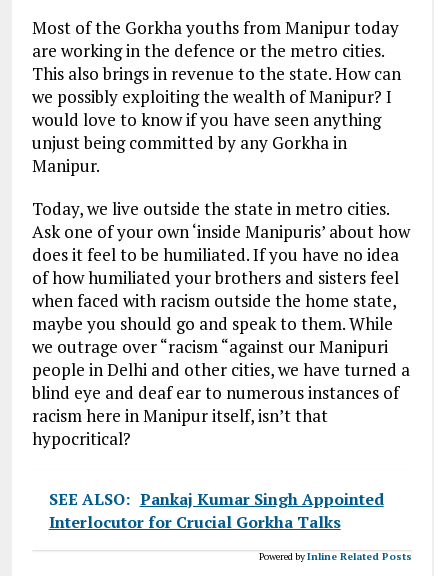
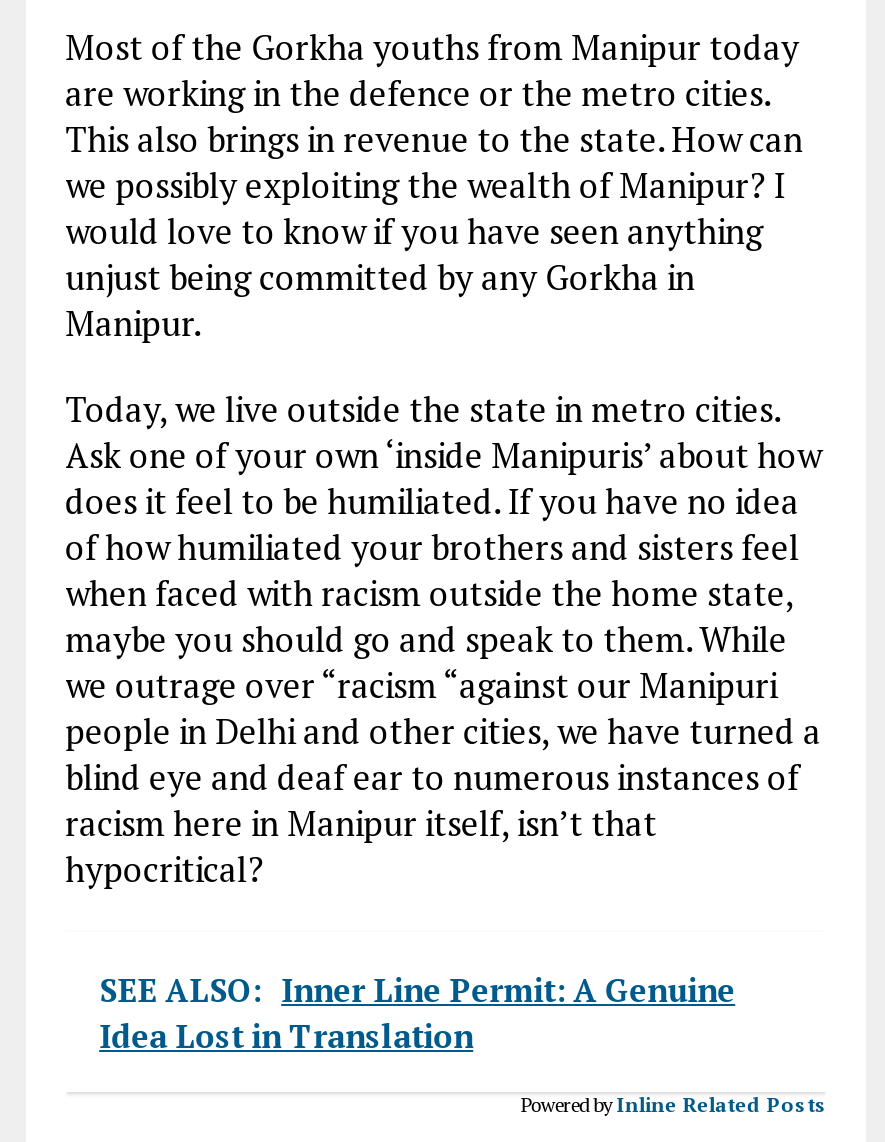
[49,488,384,533] SEE ALSO: Pankaj Kumar Singh Appointed | Interlocutor for Crucial Gorkha Talks -> [99,967,735,1057] SEE ALSO: Inner Line Permit: A Genuine | Idea Lost in Translation

